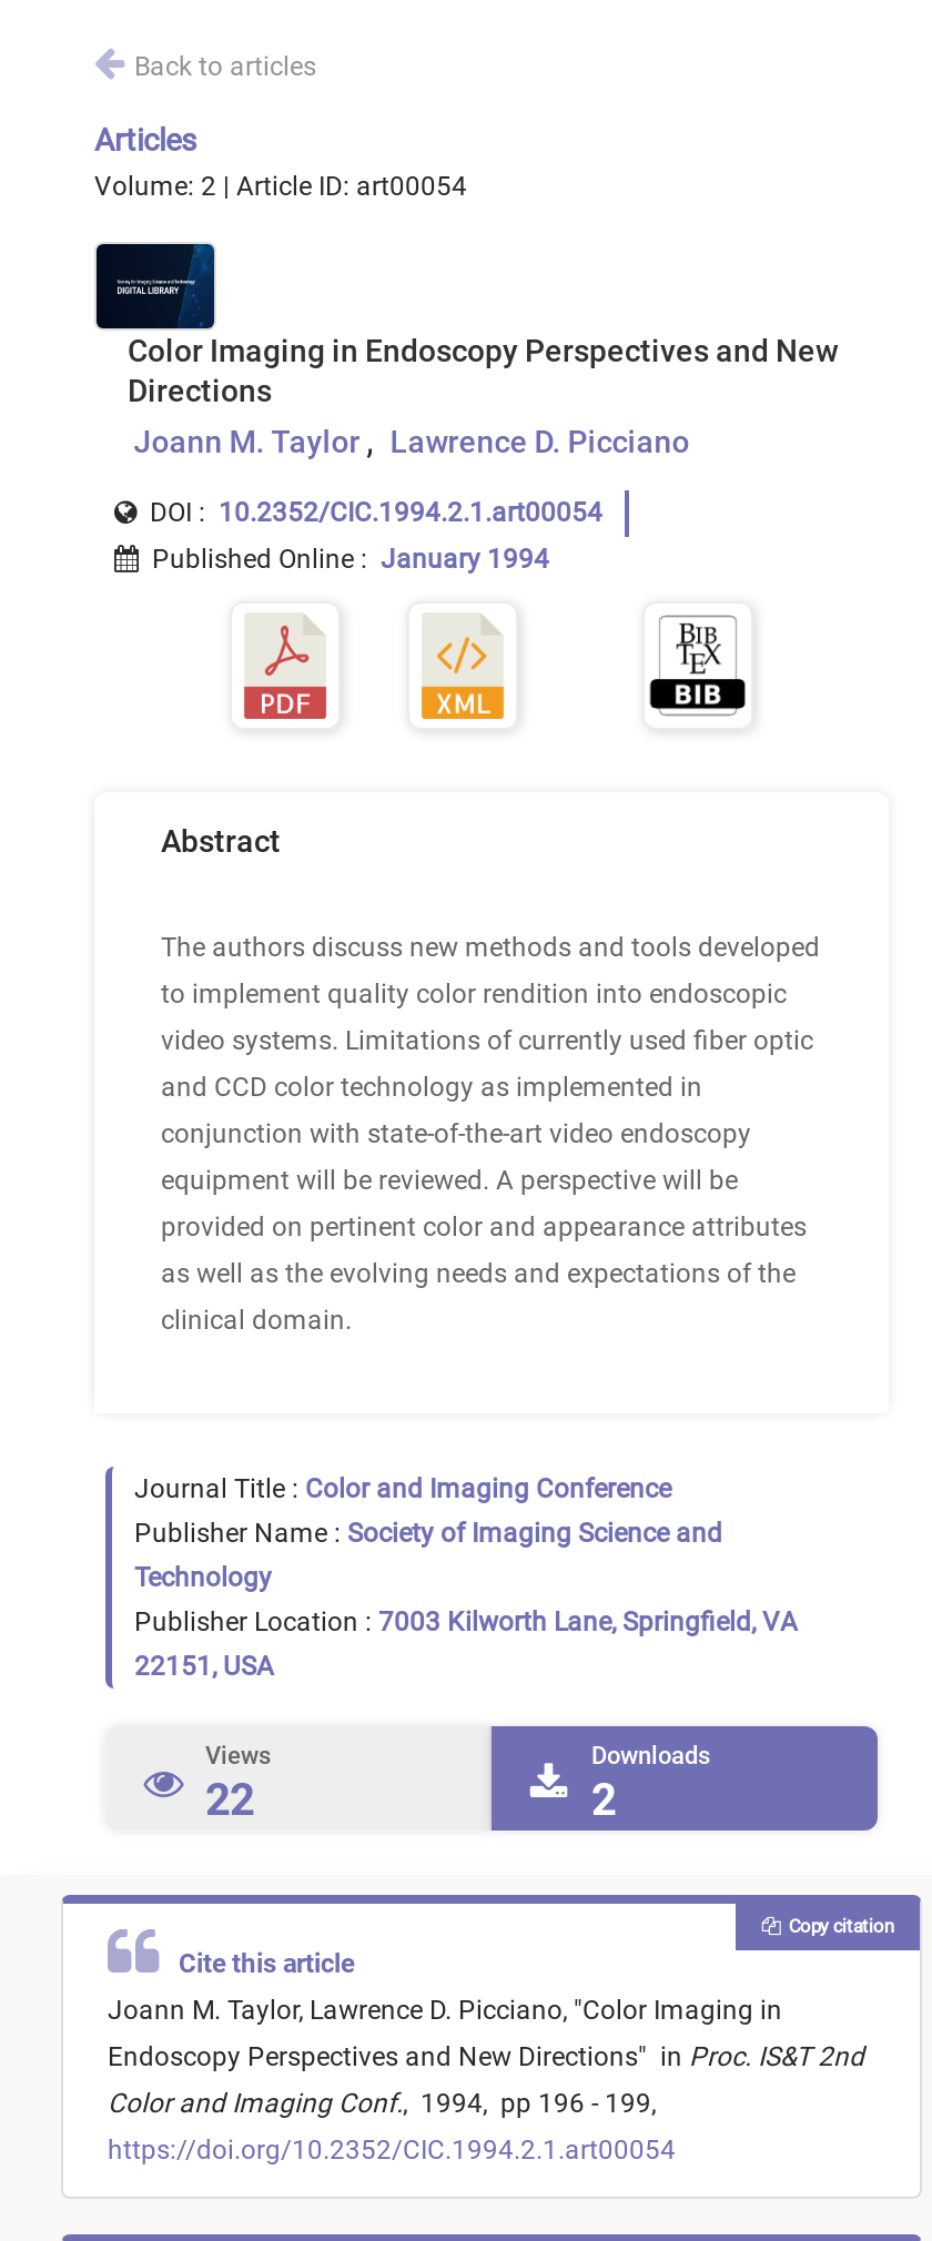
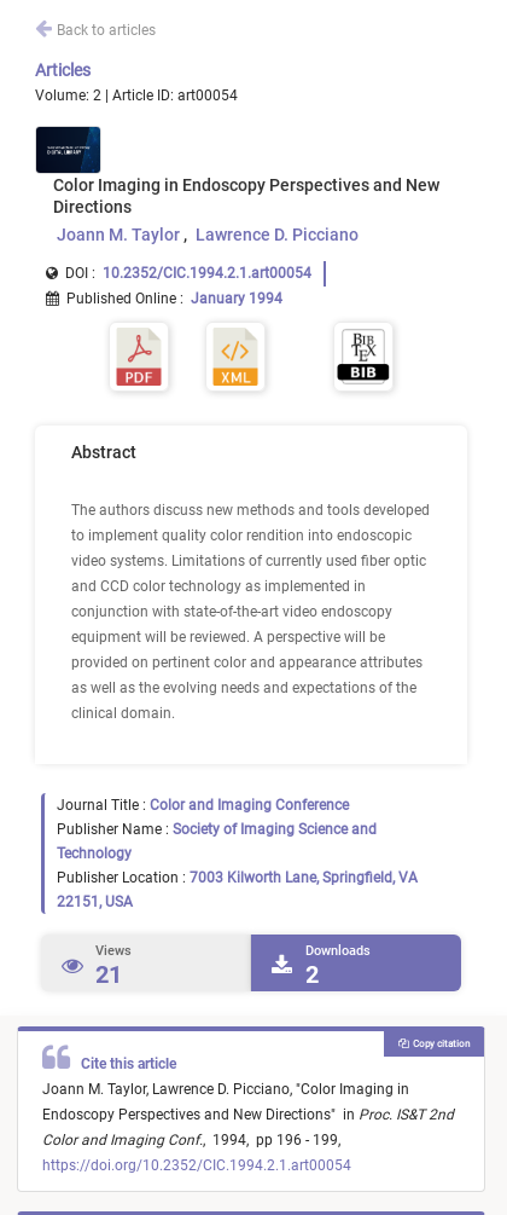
[205,1773,254,1826] 22 -> [95,960,122,989] 21

